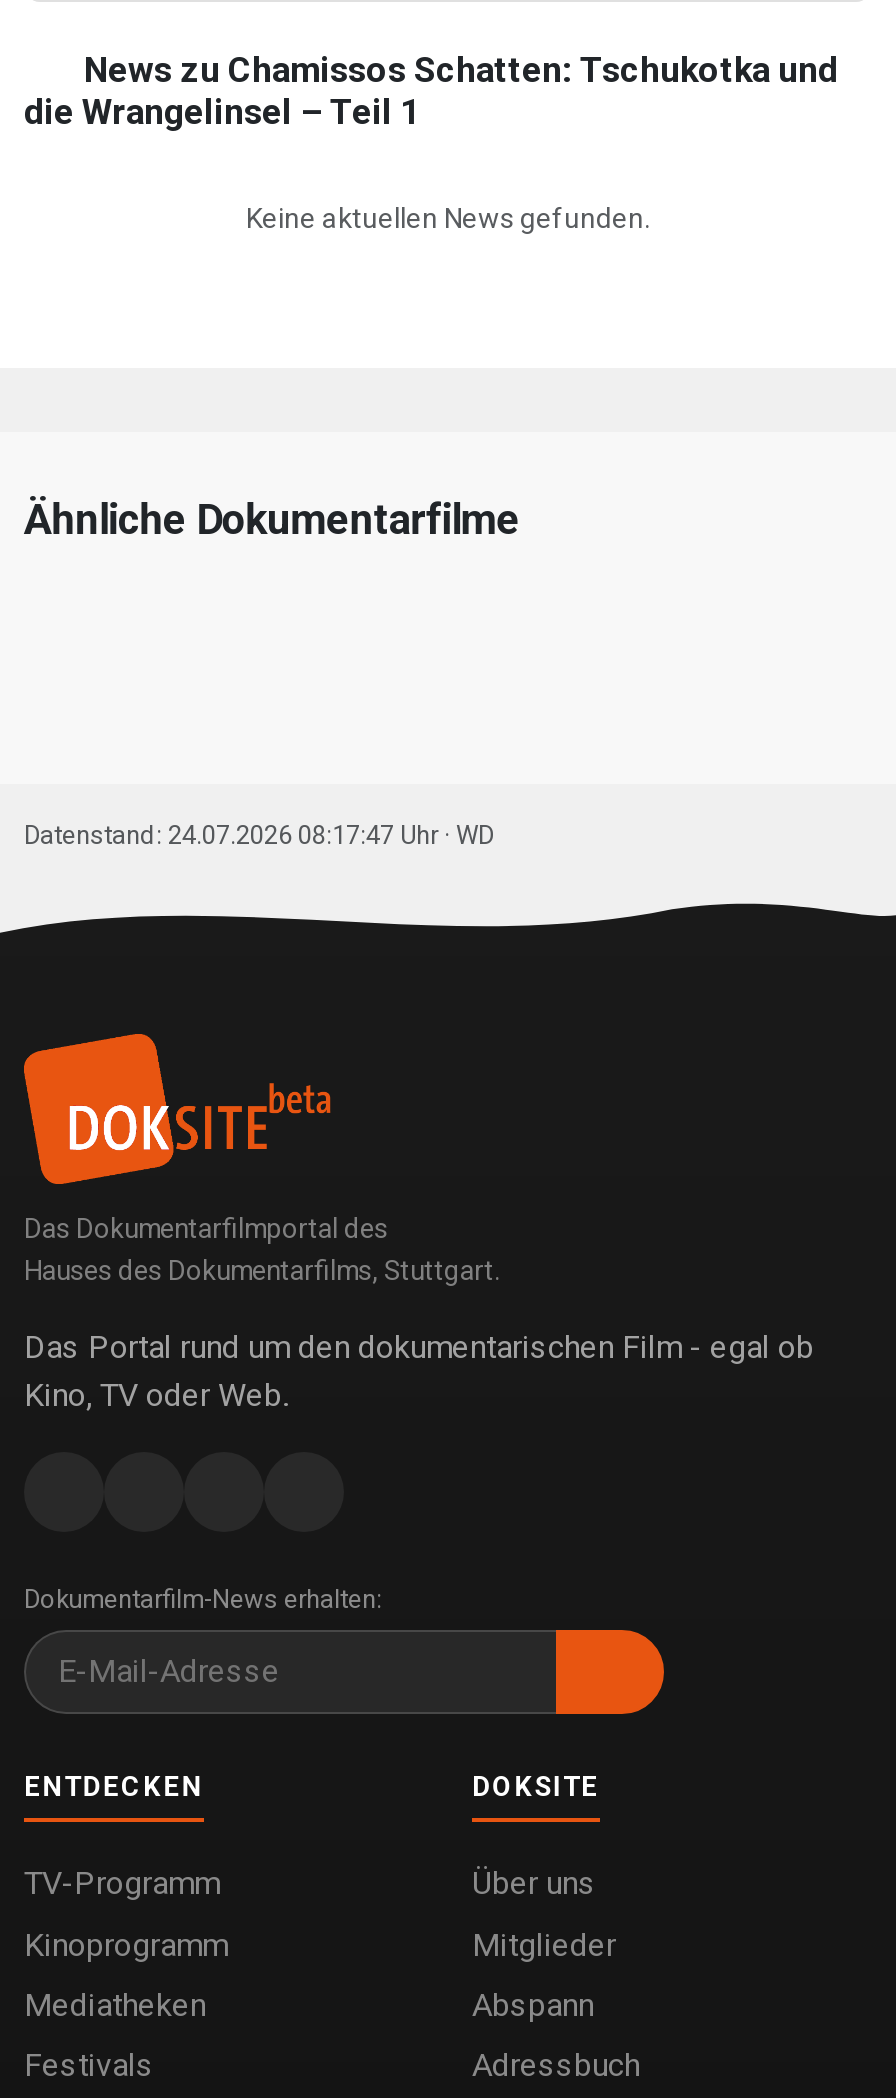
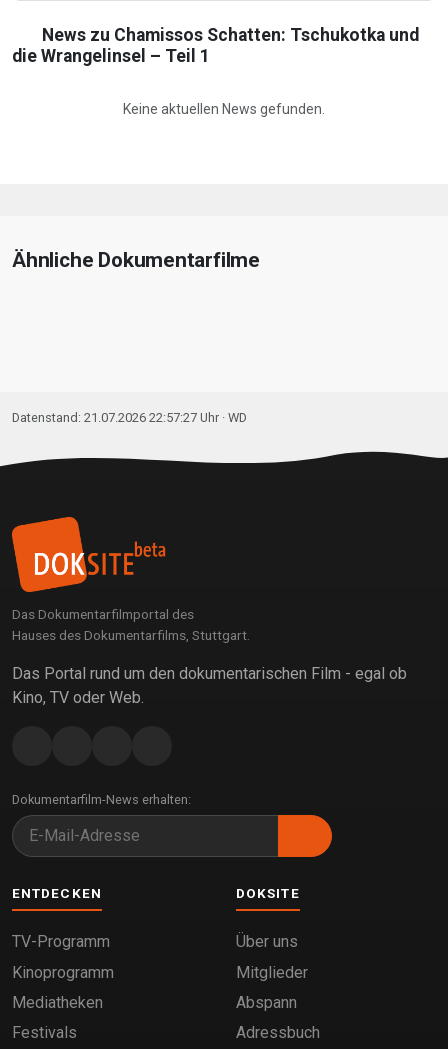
[24,820,494,850] Datenstand: 24.07.2026 08:17:47 Uhr · WD -> [12,410,247,425] Datenstand: 21.07.2026 22:57:27 Uhr · WD

